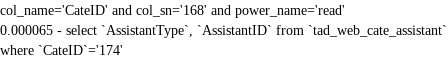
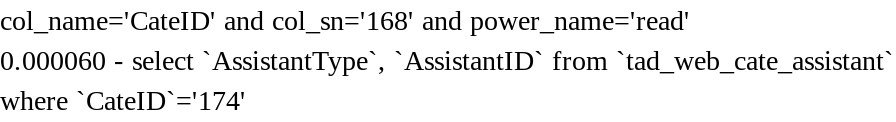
[0,23,447,38] 0.000065 - select `AssistantType`, `AssistantID` from `tad_web_cate_assistant` -> [0,46,894,76] 0.000060 - select `AssistantType`, `AssistantID` from `tad_web_cate_assistant`

